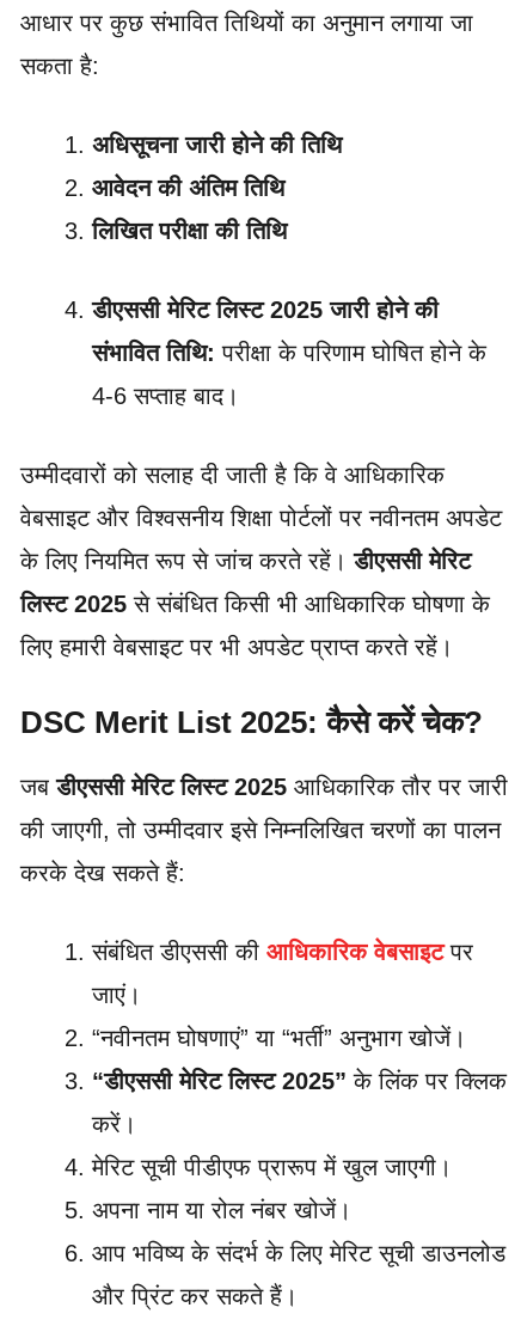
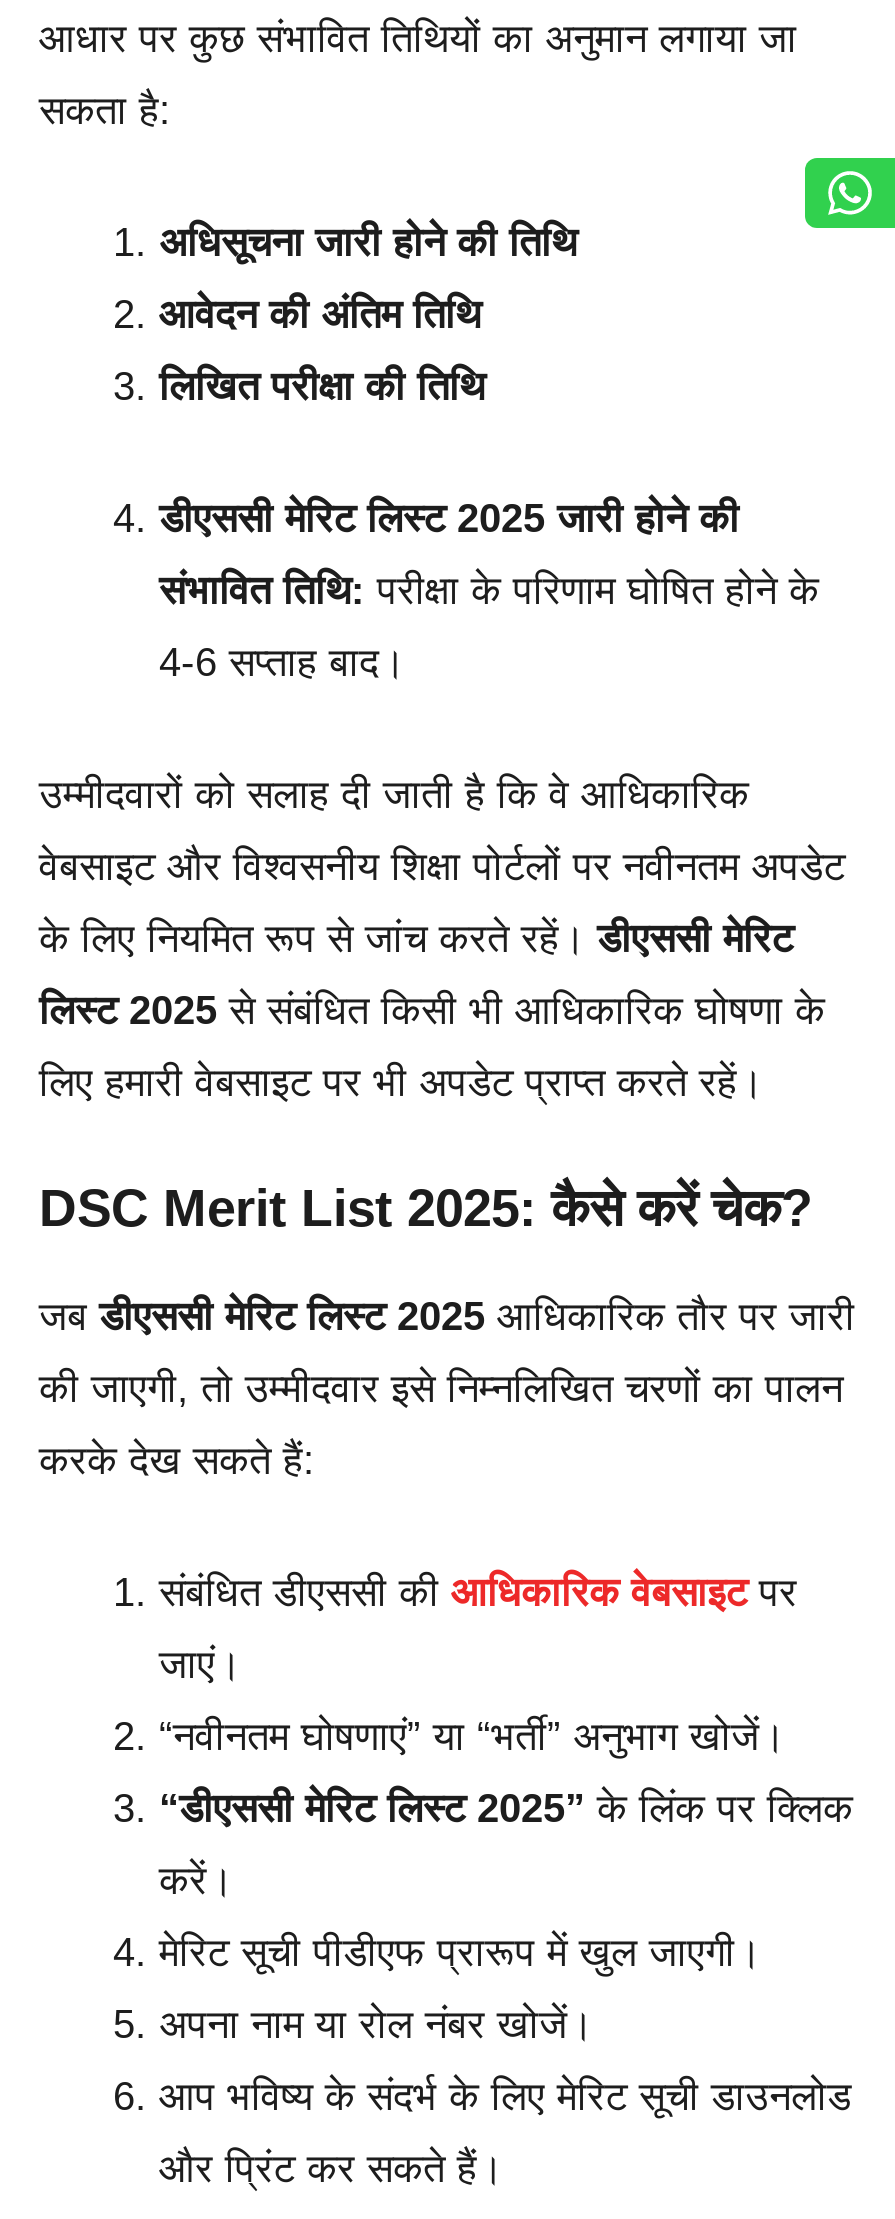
none -> [803,156,889,230] [image]

